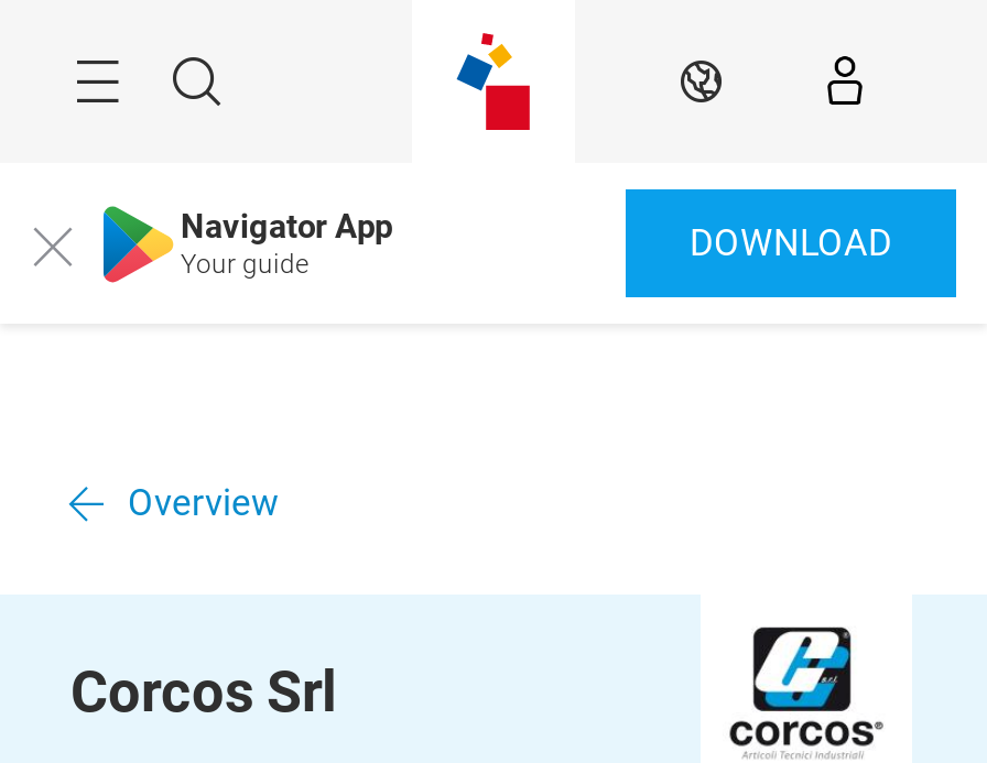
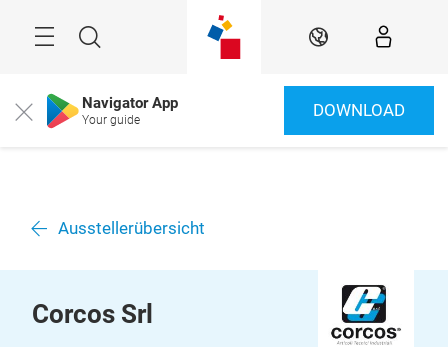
[128,482,280,524] Overview -> [58,219,205,238] Ausstellerübersicht

